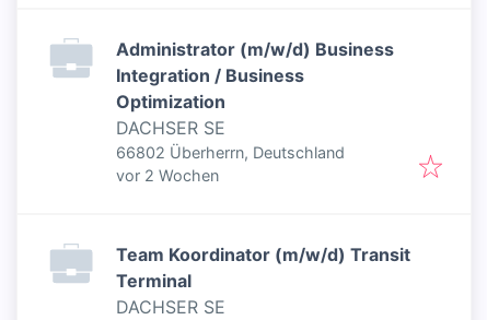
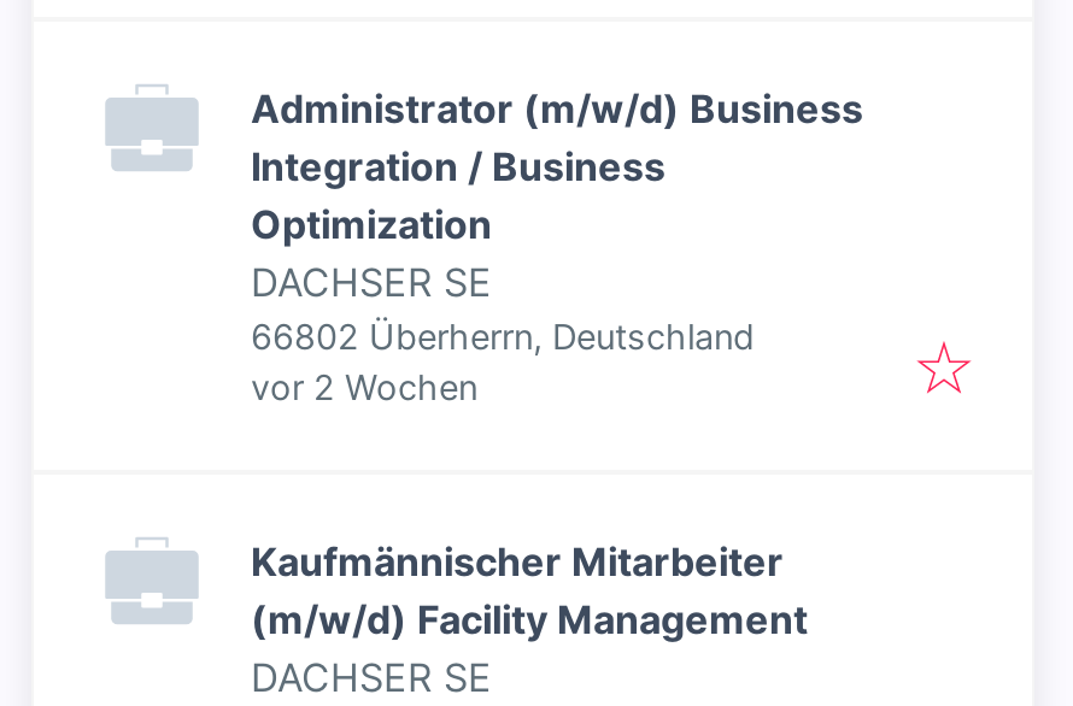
[116,244,410,292] Team Koordinator (m/w/d) Transit | Terminal -> [251,537,808,643] Kaufmännischer Mitarbeiter | (m/w/d) Facility Management

